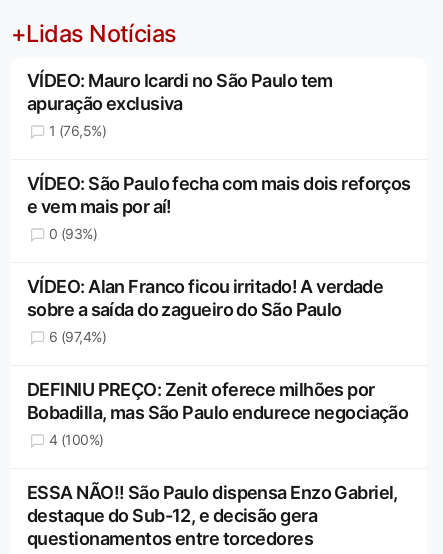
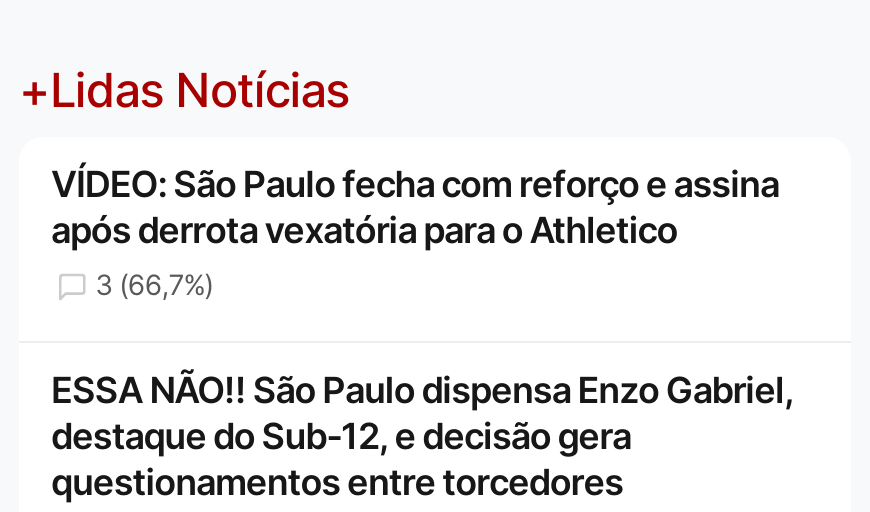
[27,70,411,448] VÍDEO: Mauro Icardi no São Paulo tem | apuração exclusiva | 1 (76,5%) | VÍDEO: São Paulo fecha com mais dois reforços | e vem mais por aí! | 0 (93%) | VÍDEO: Alan Franco ficou irritado! A verdade | sobre a saída do zagueiro do São Paulo | 6 (97,4%) | DEFINIU PREÇO: Zenit oferece milhões por | Bobadilla, mas São Paulo endurece negociação | 4 (100%) -> [51,163,779,301] VÍDEO: São Paulo fecha com reforço e assina | após derrota vexatória para o Athletico | 3 (66,7%)

